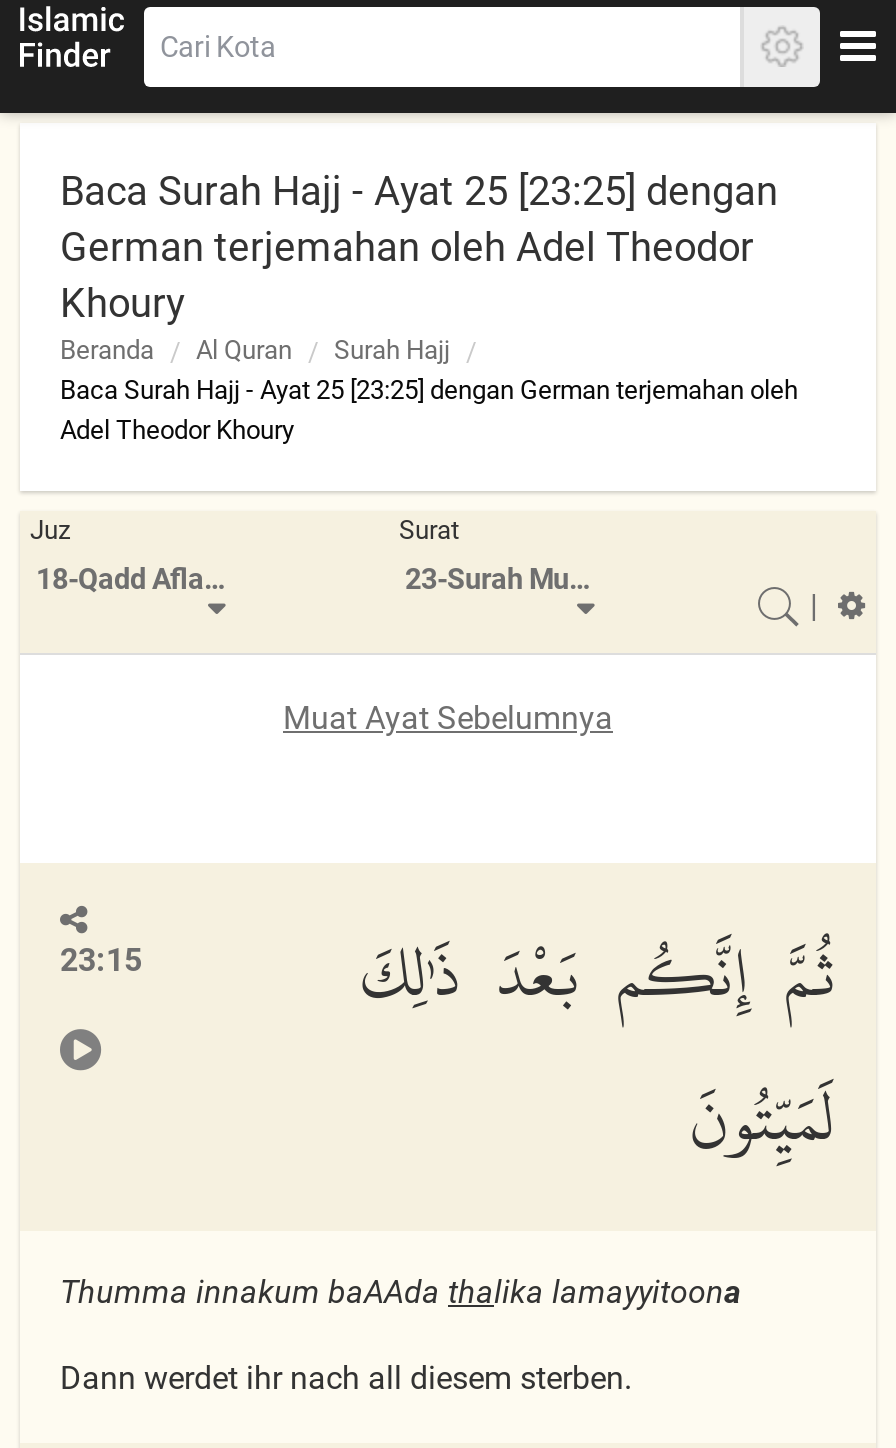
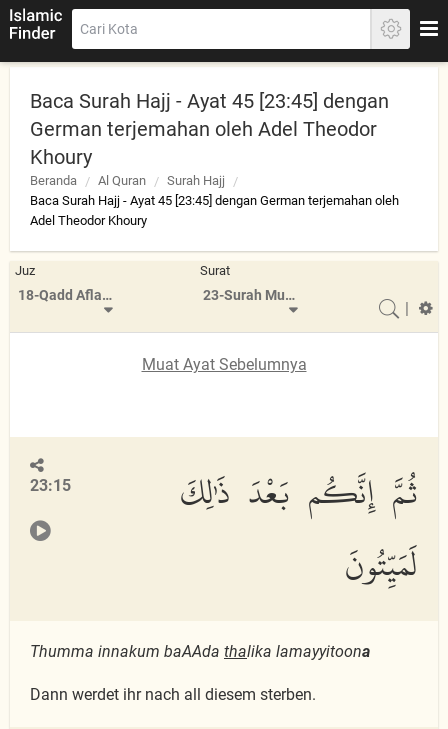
[60,167,778,215] Baca Surah Hajj - Ayat 25 [23:25] dengan -> [30,89,389,113] Baca Surah Hajj - Ayat 45 [23:45] dengan
[60,375,798,405] Baca Surah Hajj - Ayat 25 [23:25] dengan German terjemahan oleh -> [30,193,399,208] Baca Surah Hajj - Ayat 45 [23:45] dengan German terjemahan oleh

